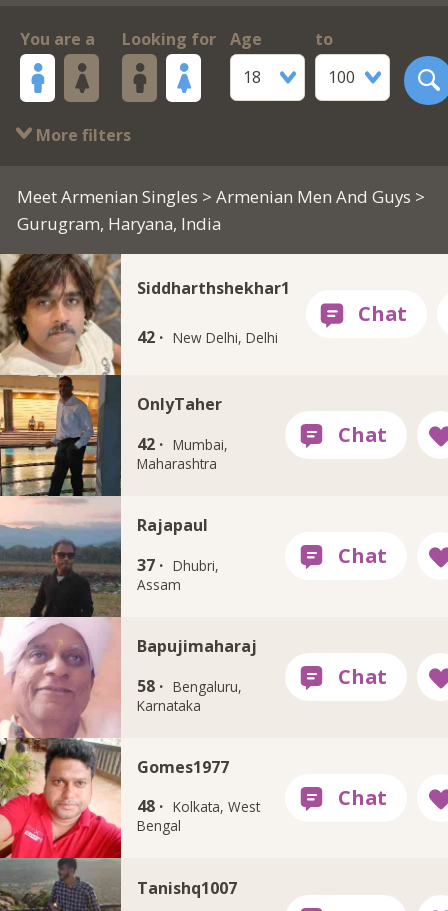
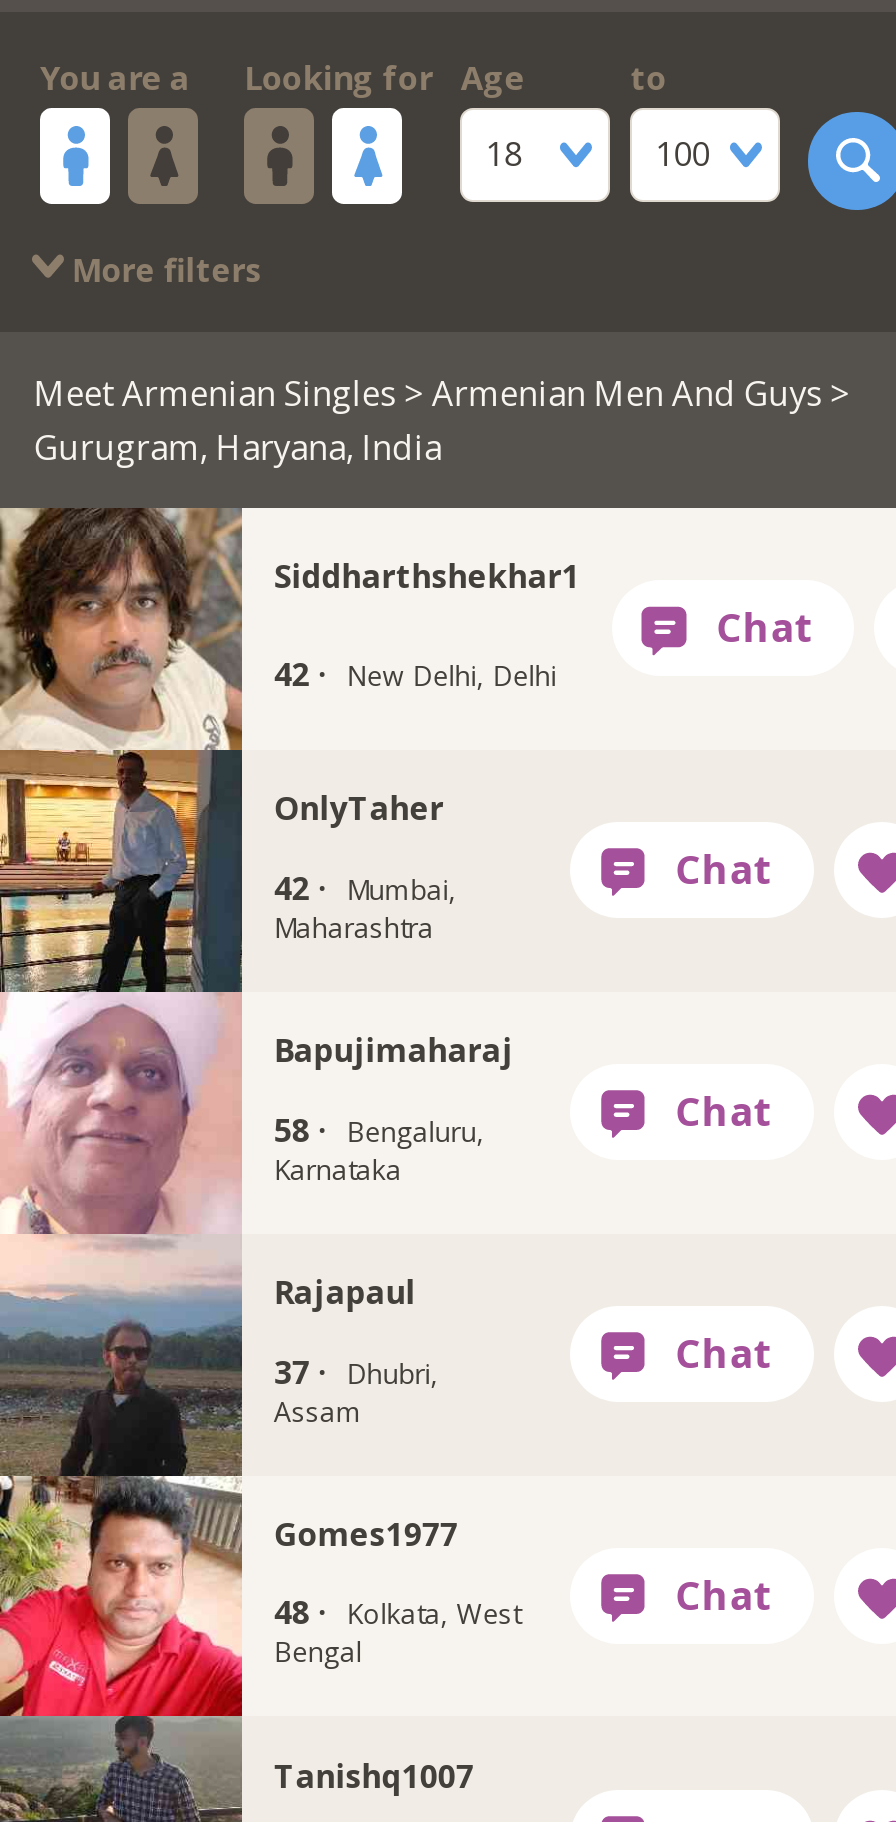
moved [137,514,219,593] -> [274,1270,438,1429]: Rajapaul | 37 · Dhubri, | Assam
moved [3,616,257,739] -> [6,992,514,1234]: [image] | Bapujimaharaj | 58 · Bengaluru, | Karnataka

